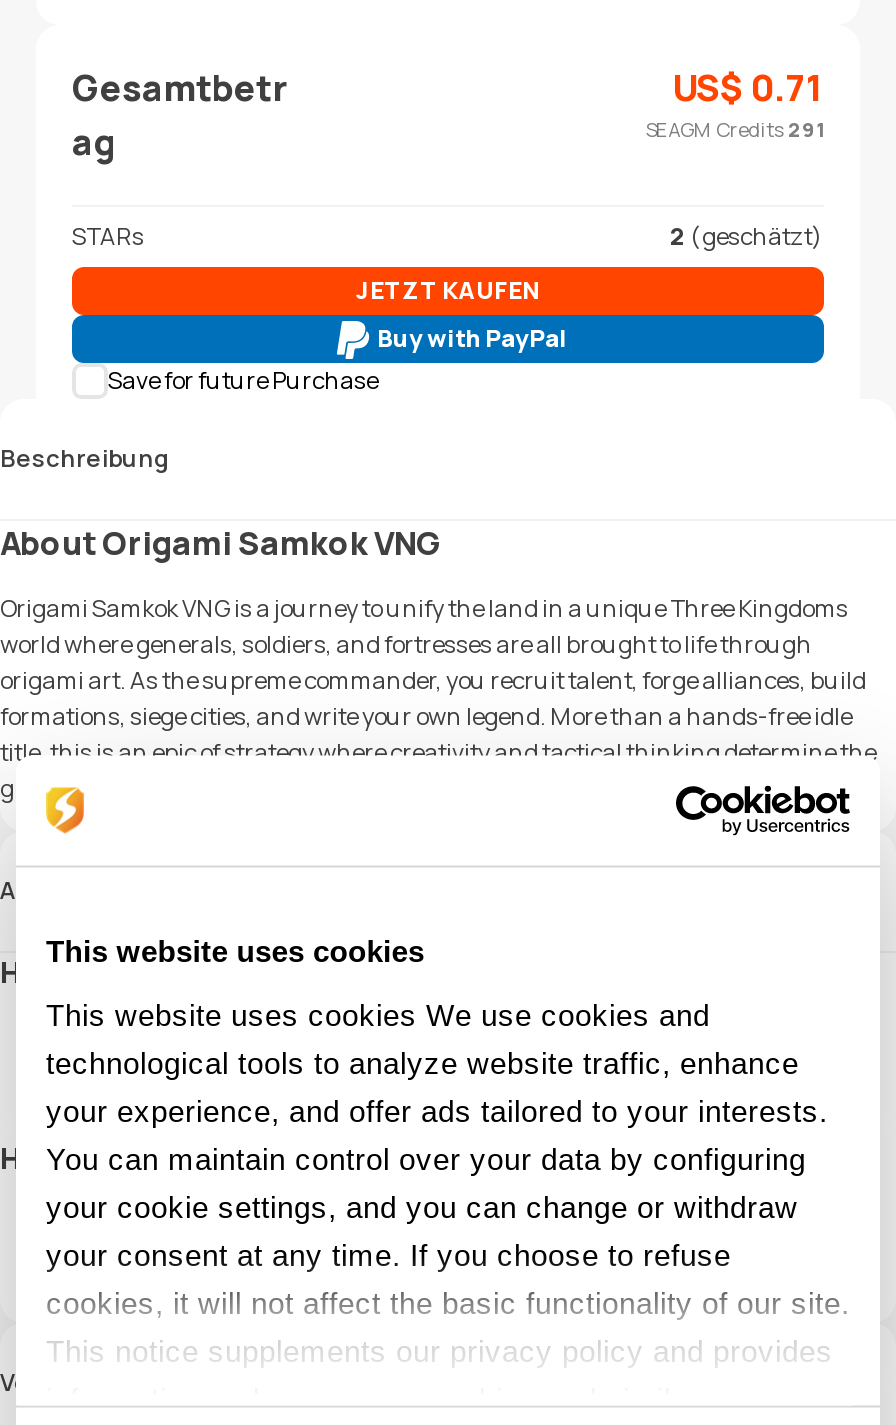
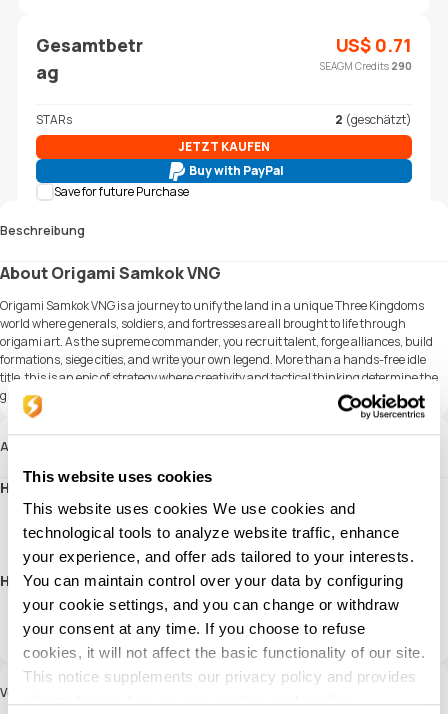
[646,115,824,143] SEAGM Credits 291 -> [320,59,412,73] SEAGM Credits 290

